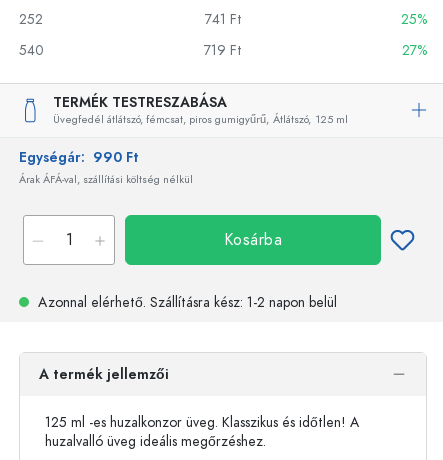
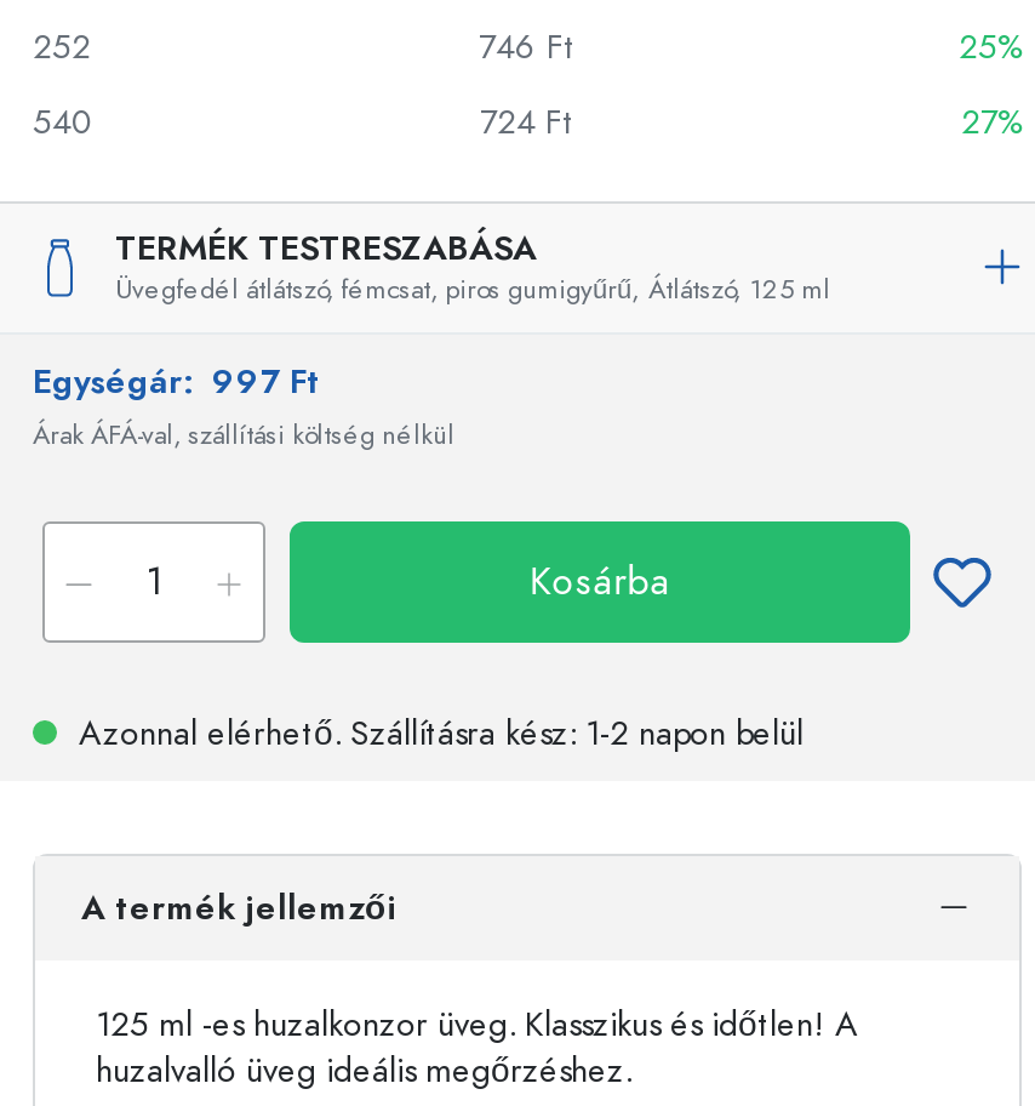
[204,9,241,28] 741 Ft -> [479,23,576,69] 746 Ft
[204,40,242,59] 719 Ft -> [480,98,574,144] 724 Ft
[19,147,139,166] Egységár: 990 Ft -> [33,358,321,404] Egységár: 997 Ft

